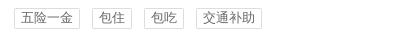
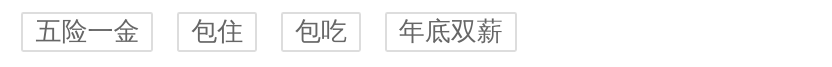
[203,10,255,25] 交通补助 -> [399,17,503,47] 年底双薪

